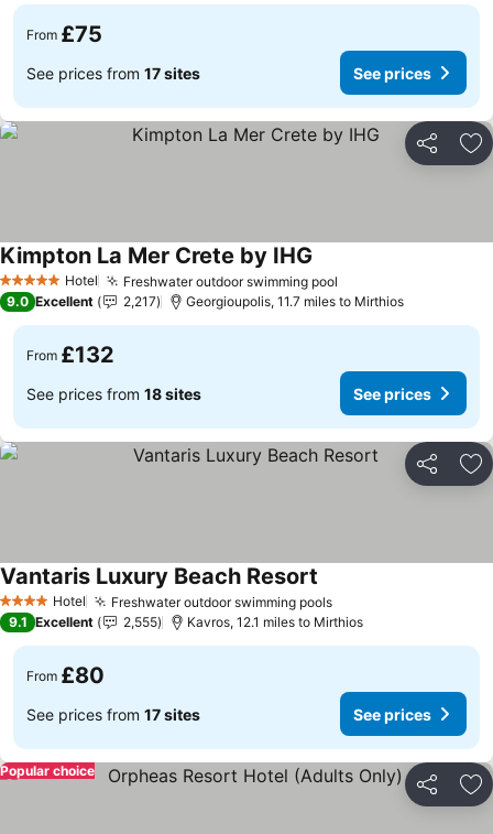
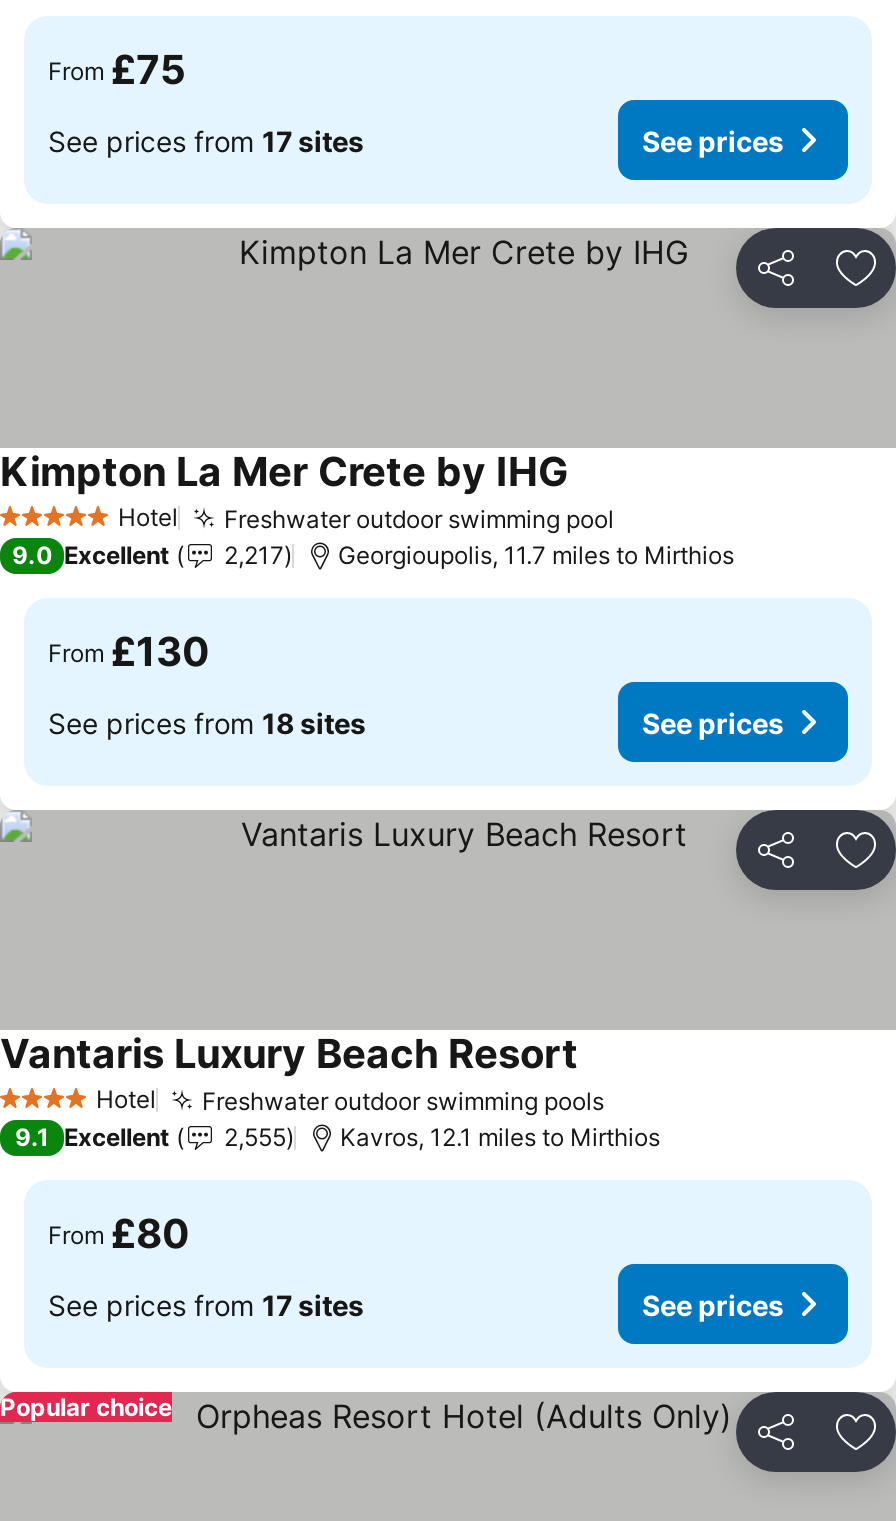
[26,342,114,368] From £132 -> [48,628,210,676] From £130

